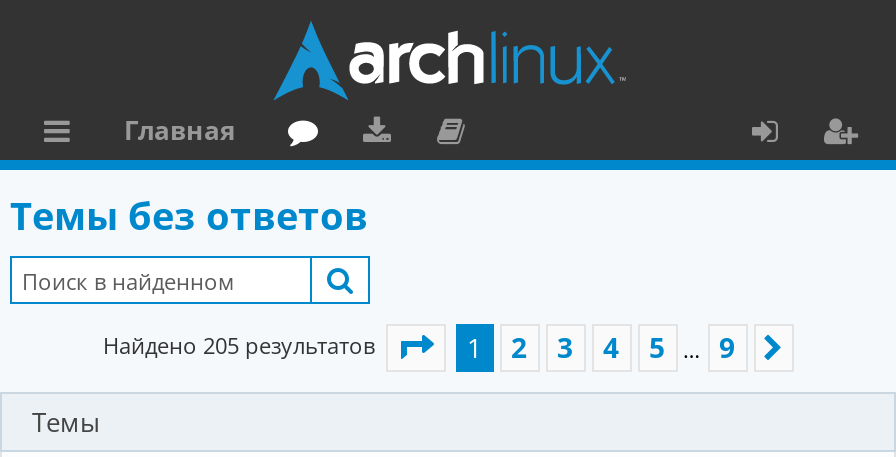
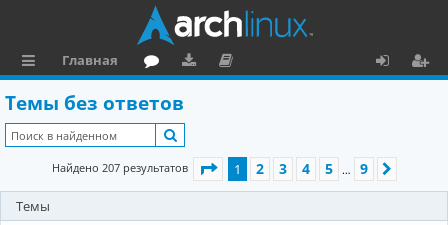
[103,330,381,360] Найдено 205 результатов -> [51,160,190,175] Найдено 207 результатов

